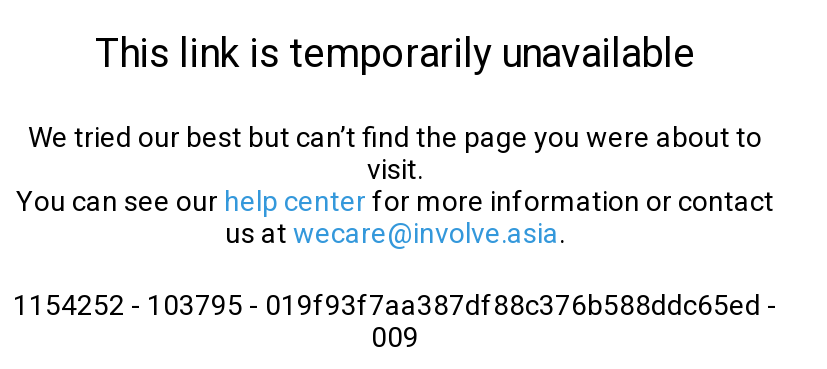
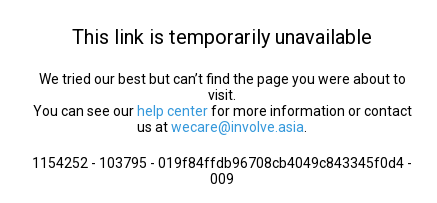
[13,289,777,321] 1154252 - 103795 - 019f93f7aa387df88c376b588ddc65ed - -> [32,155,412,171] 1154252 - 103795 - 019f84ffdb96708cb4049c843345f0d4 -

